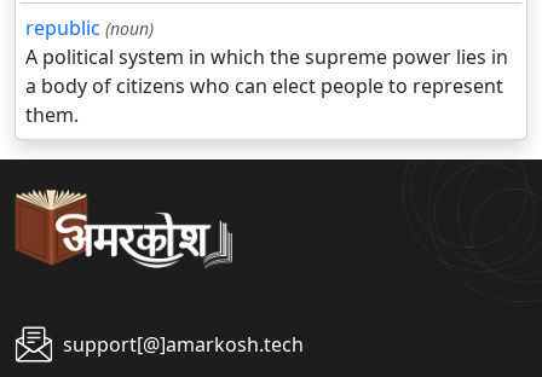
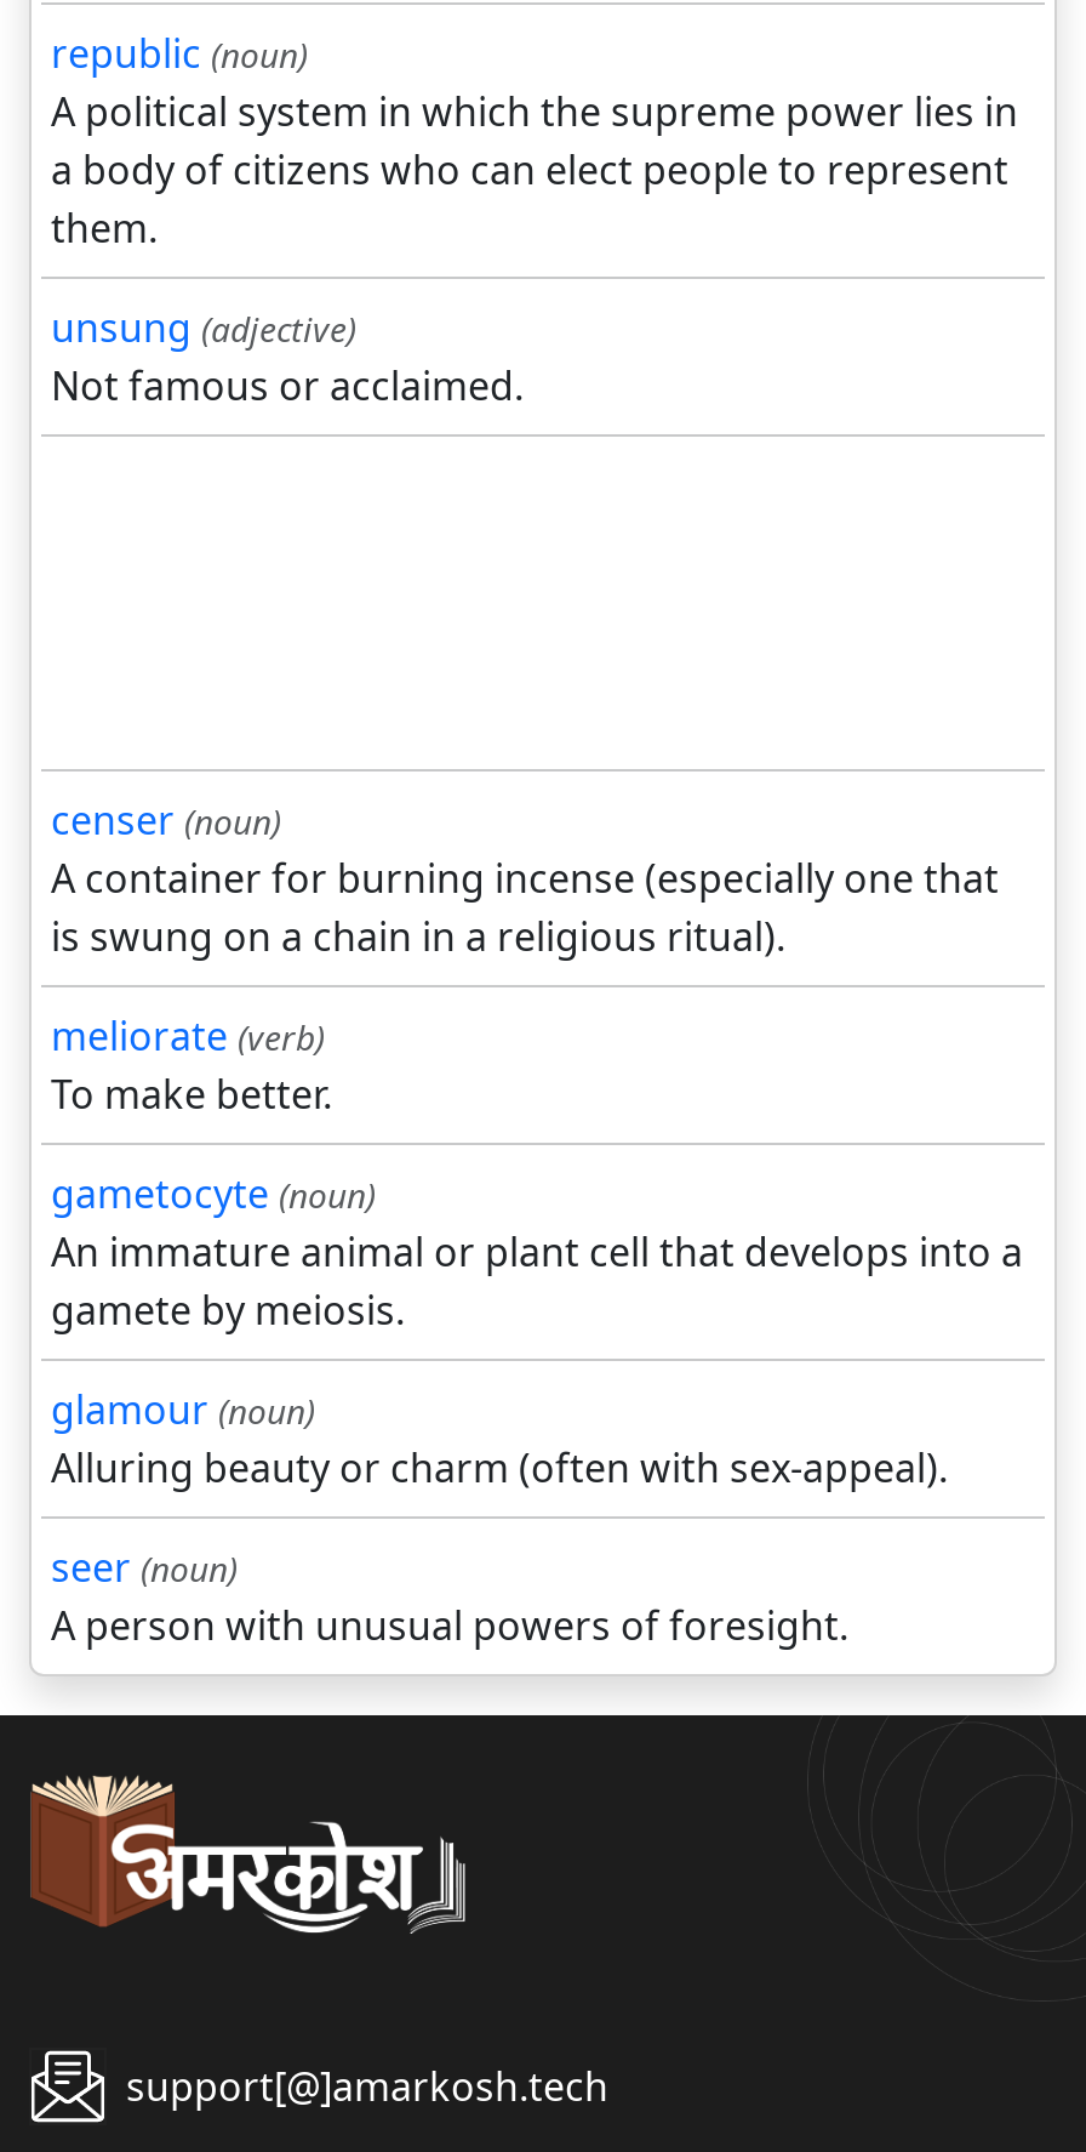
none -> [51,301,524,413] unsung (adjective) | Not famous or acclaimed.
none -> [51,794,1023,1653] censer (noun) | A container for burning incense (especially one that | is swung on a chain in a religious ritual). | meliorate (verb) | To make better. | gametocyte (noun) | An immature animal or plant cell that develops into a | gamete by meiosis. | glamour (noun) | Alluring beauty or charm (often with sex-appeal). | seer (noun) | A person with unusual powers of foresight.

